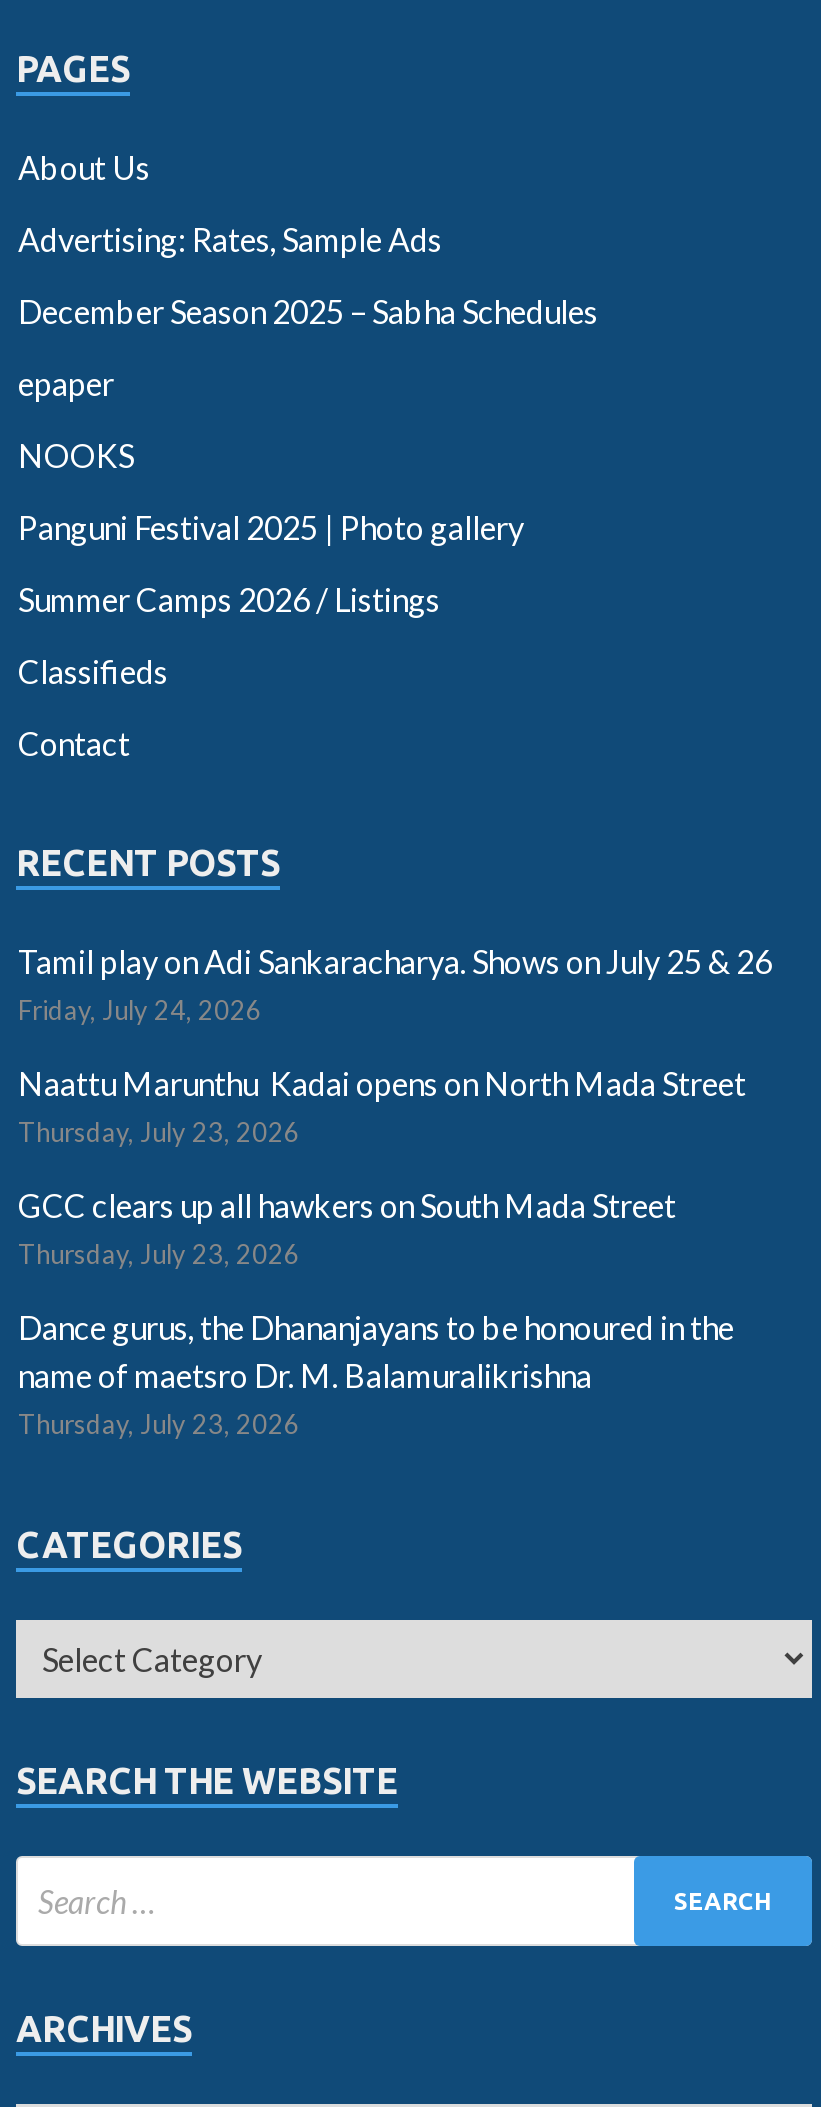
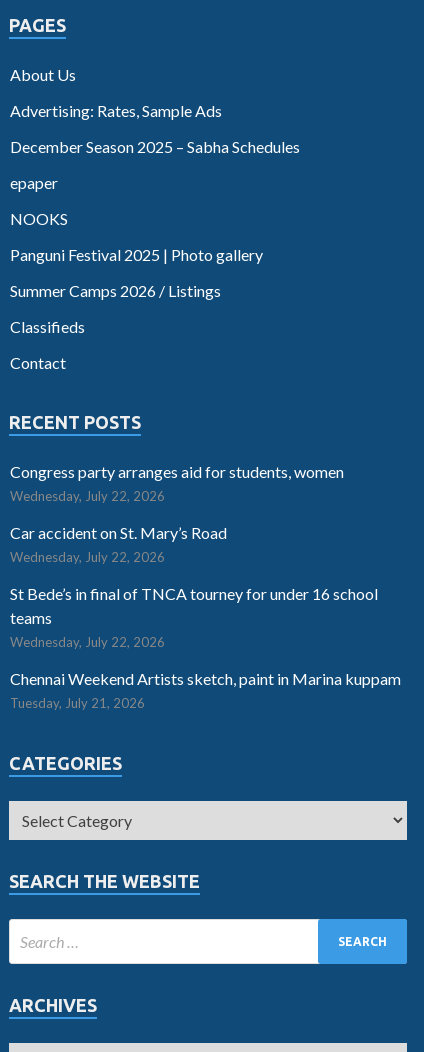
[18,943,772,1027] Tamil play on Adi Sankaracharya. Shows on July 25 & 26 | Friday, July 24, 2026 -> [10,462,344,504] Congress party arranges aid for students, women | Wednesday, July 22, 2026
[18,1065,746,1149] Naattu Marunthu Kadai opens on North Mada Street | Thursday, July 23, 2026 -> [10,523,227,565] Car accident on St. Mary’s Road | Wednesday, July 22, 2026
[18,1187,676,1271] GCC clears up all hawkers on South Mada Street | Thursday, July 23, 2026 -> [10,584,378,650] St Bede’s in final of TNCA tourney for under 16 school | teams | Wednesday, July 22, 2026
[18,1309,734,1441] Dance gurus, the Dhananjayans to be honoured in the | name of maetsro Dr. M. Balamuralikrishna | Thursday, July 23, 2026 -> [10,669,401,711] Chennai Weekend Artists sketch, paint in Marina kuppam | Tuesday, July 21, 2026

